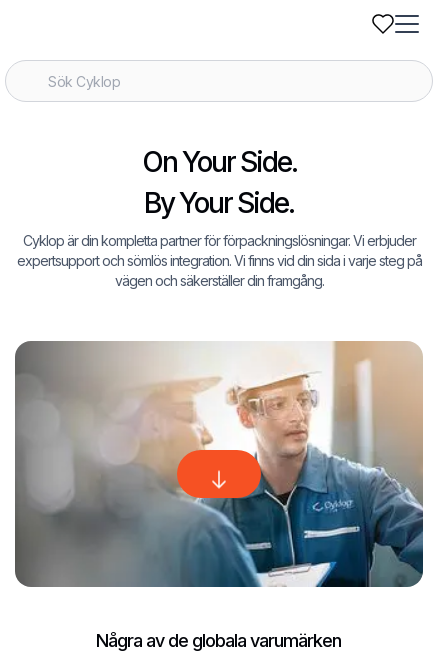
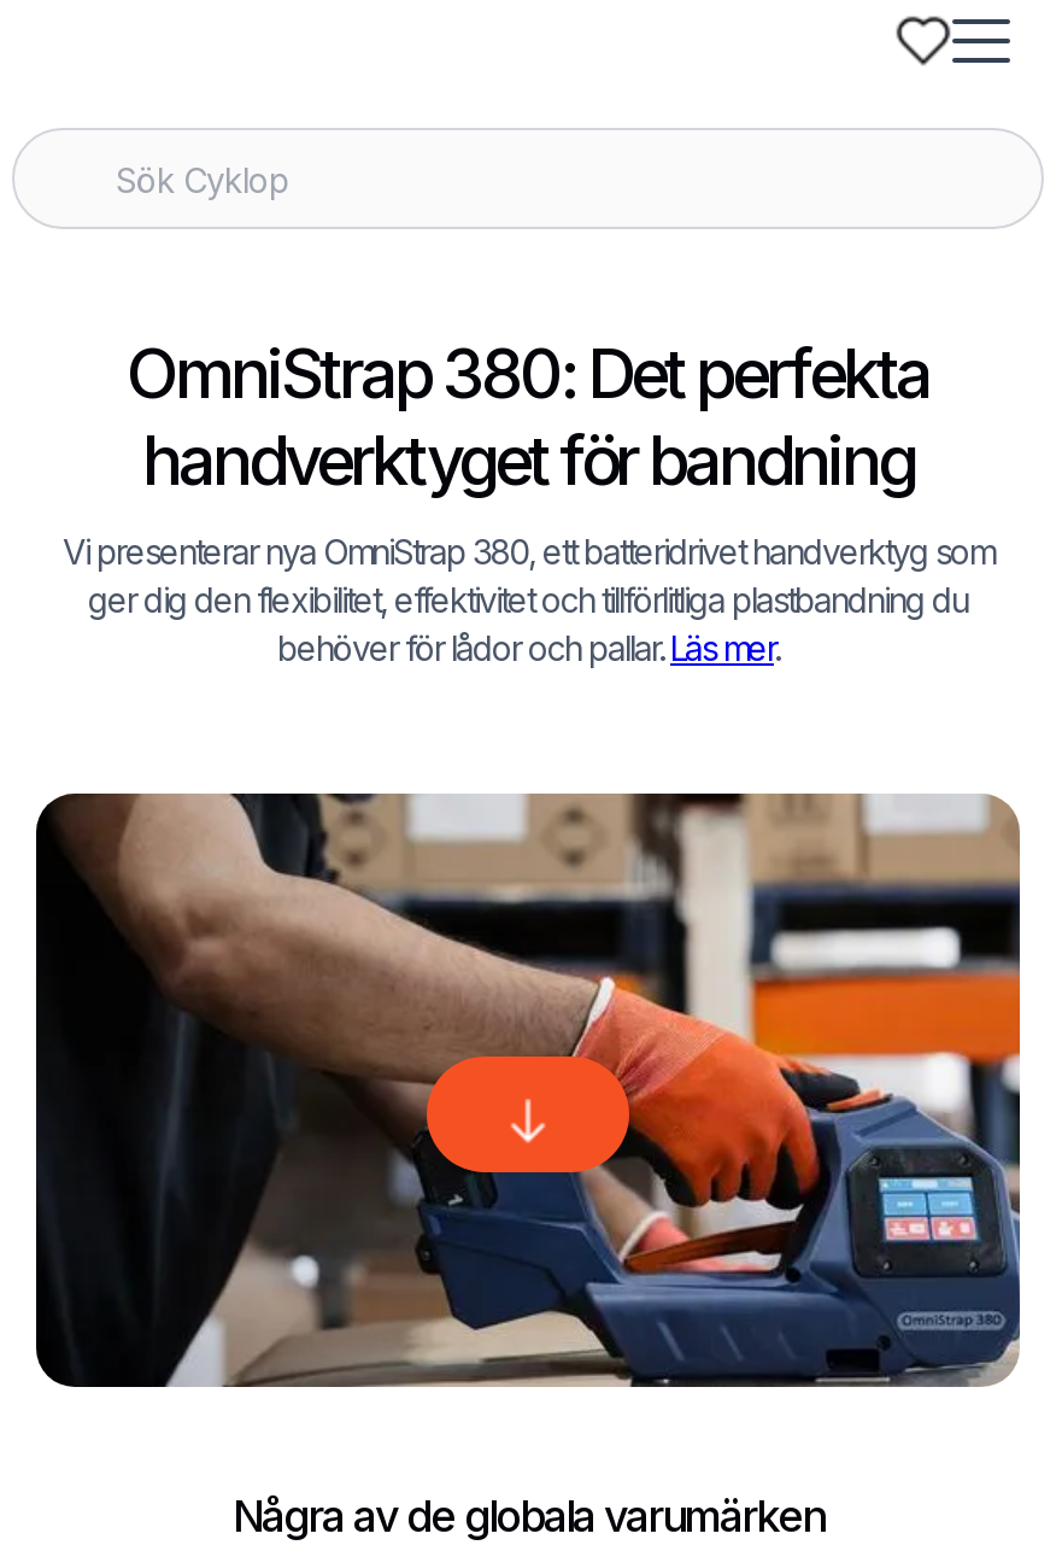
[16,145,421,289] On Your Side. | By Your Side. | Cyklop är din kompletta partner för förpackningslösningar. Vi erbjuder | expertsupport och sömlös integration. Vi finns vid din sida i varje steg på | vägen och säkerställer din framgång. -> [63,333,993,668] OmniStrap 380: Det perfekta | handverktyget för bandning | Vi presenterar nya OmniStrap 380, ett batteridrivet handverktyg som | ger dig den flexibilitet, effektivitet och tillförlitliga plastbandning du | behöver för lådor och pallar. Läs mer
[14,341,424,588] [image] -> [36,791,1022,1389] [image]

